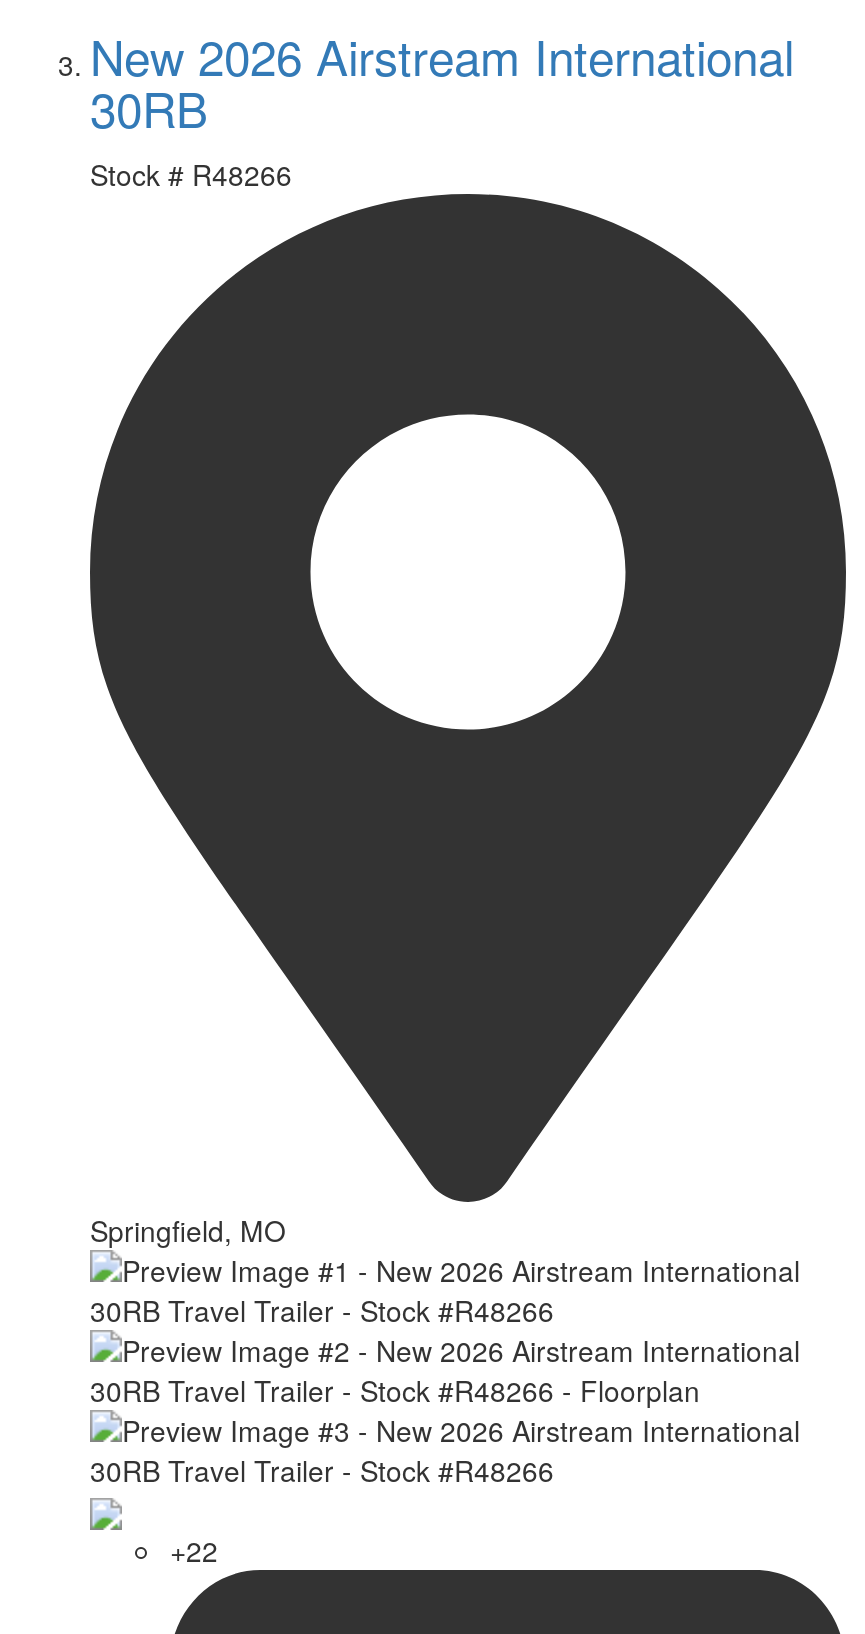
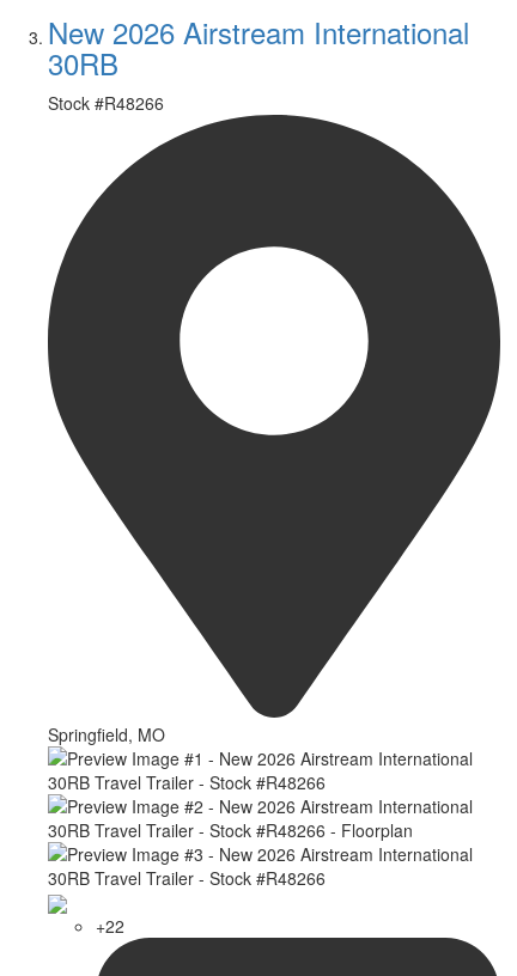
[90,153,292,193] Stock # R48266 -> [48,90,164,114] Stock #R48266

